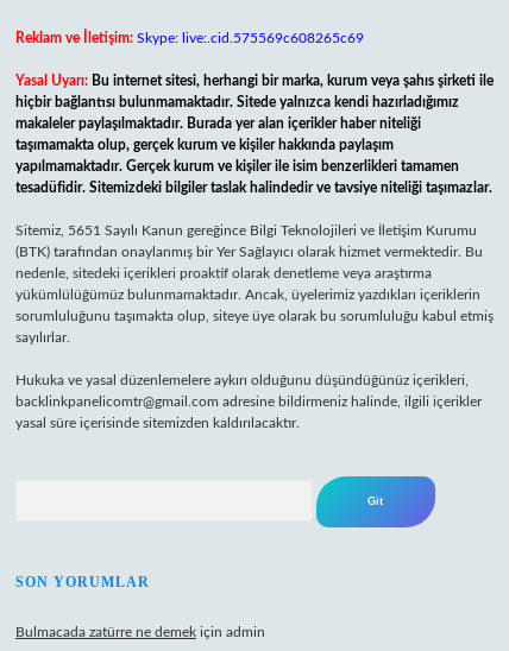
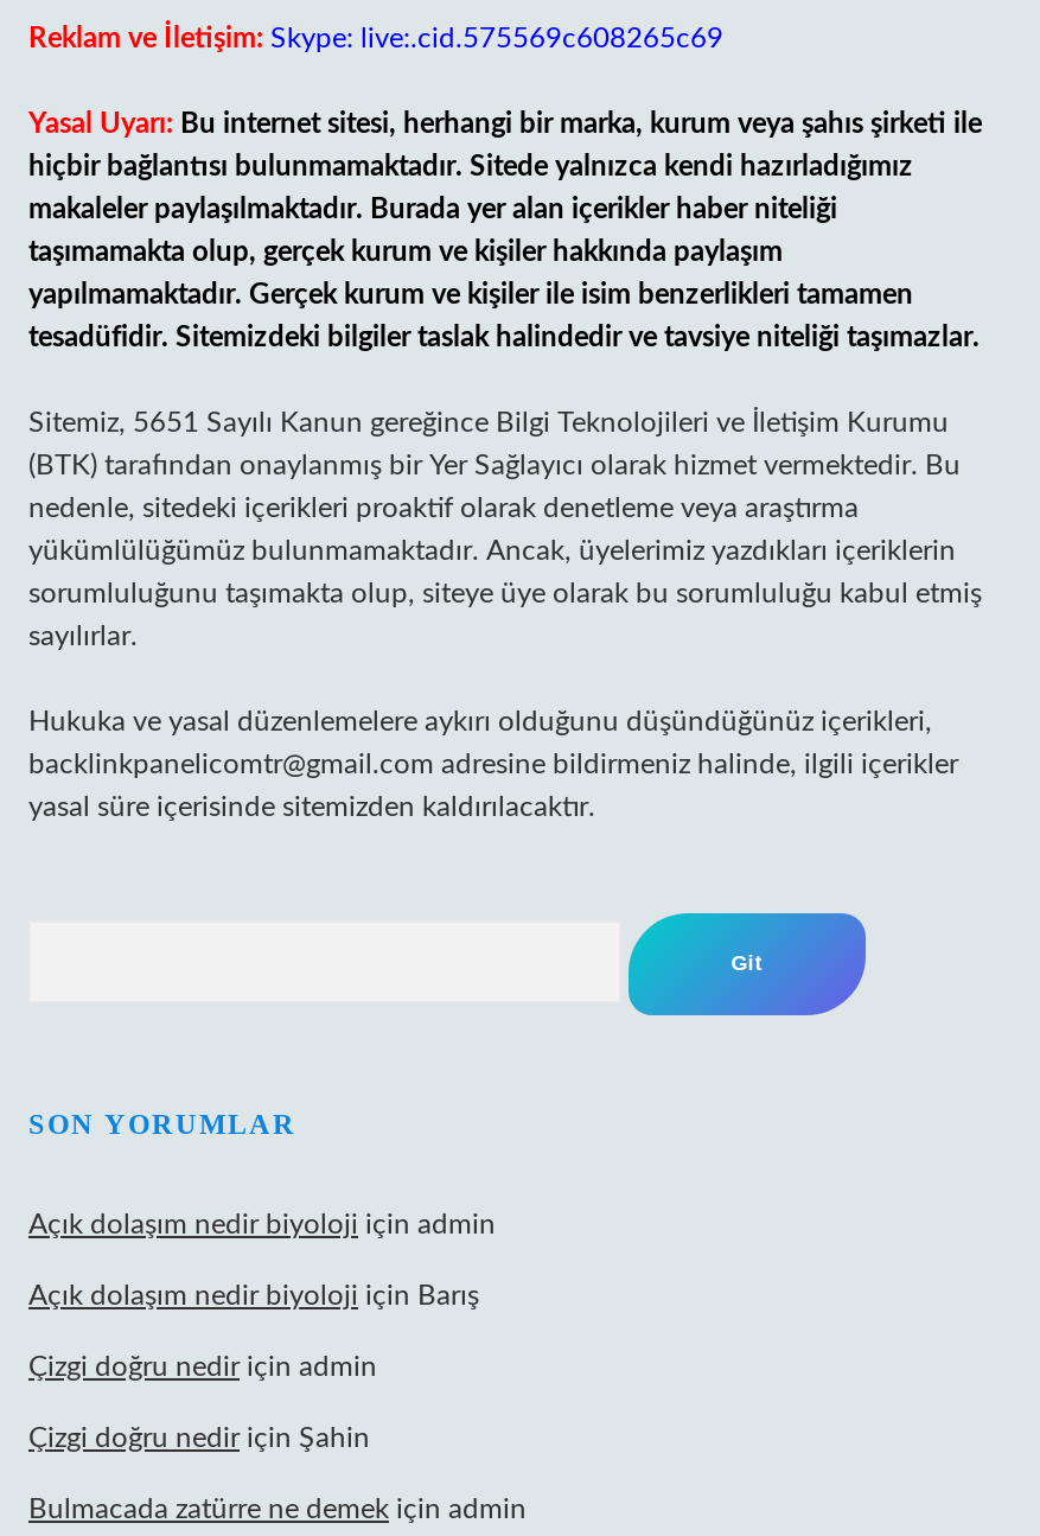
none -> [28,1210,496,1452] Açık dolaşım nedir biyoloji için admin | Açık dolaşım nedir biyoloji için Barış | Çizgi doğru nedir için admin | Çizgi doğru nedir için Şahin

